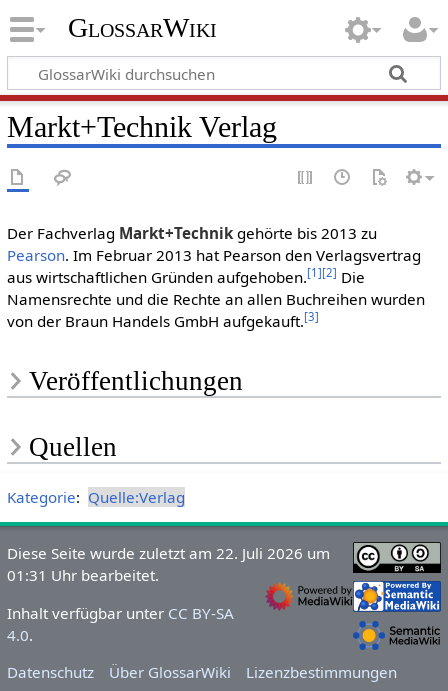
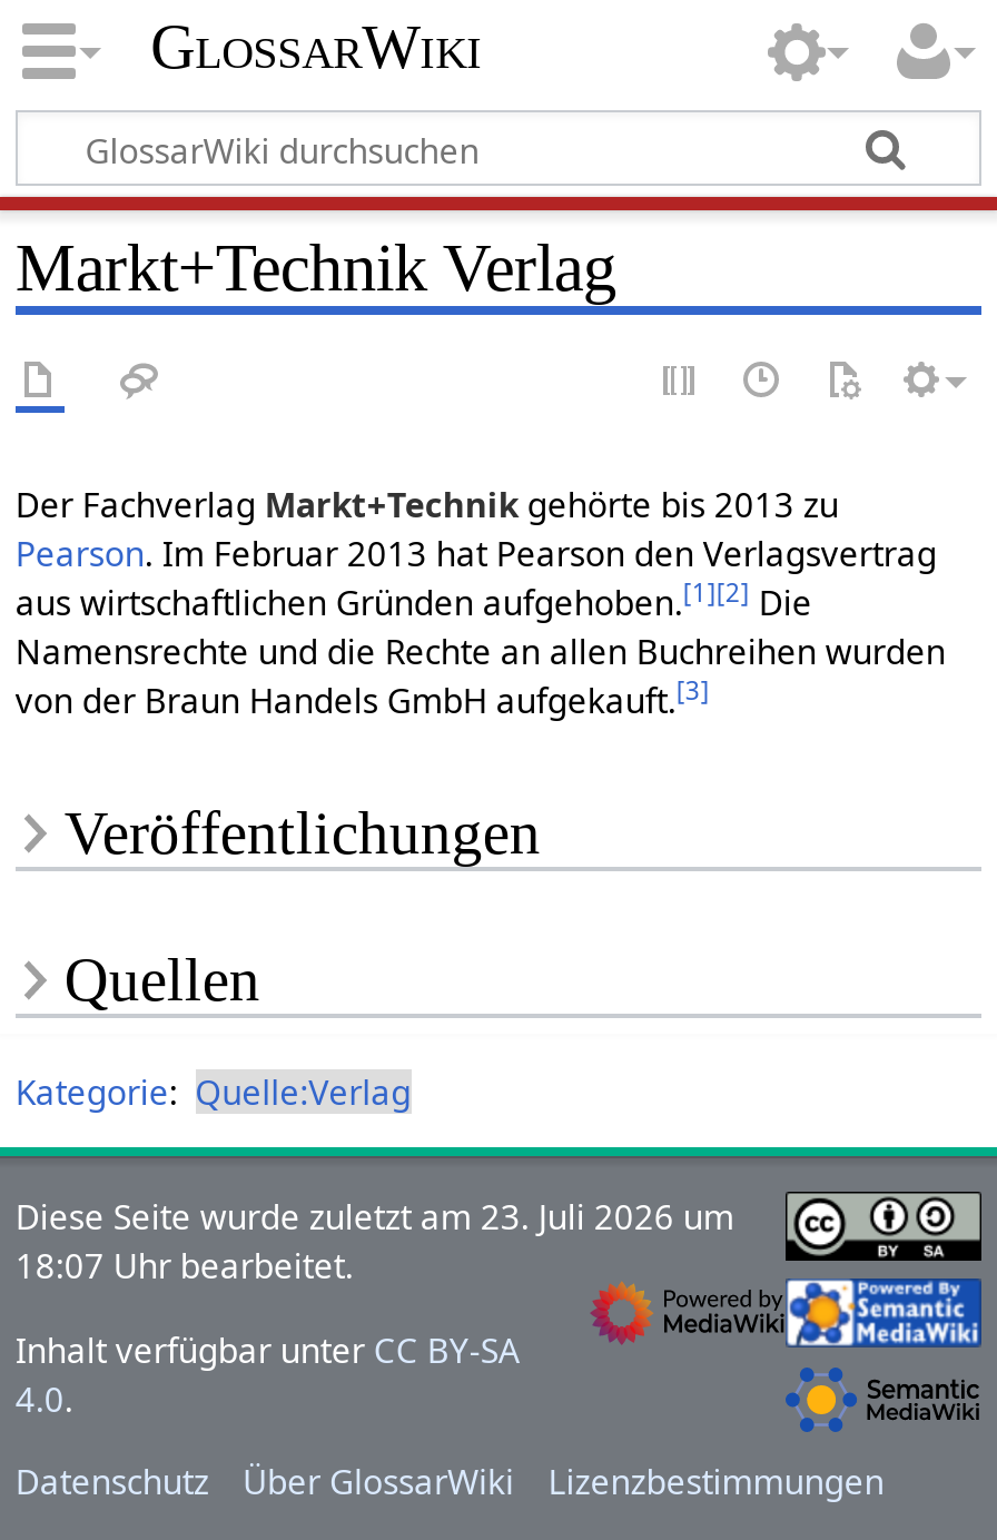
[7,543,330,563] Diese Seite wurde zuletzt am 22. Juli 2026 um -> [15,1195,734,1239] Diese Seite wurde zuletzt am 23. Juli 2026 um
[7,565,159,585] 01:31 Uhr bearbeitet. -> [15,1244,353,1288] 18:07 Uhr bearbeitet.

